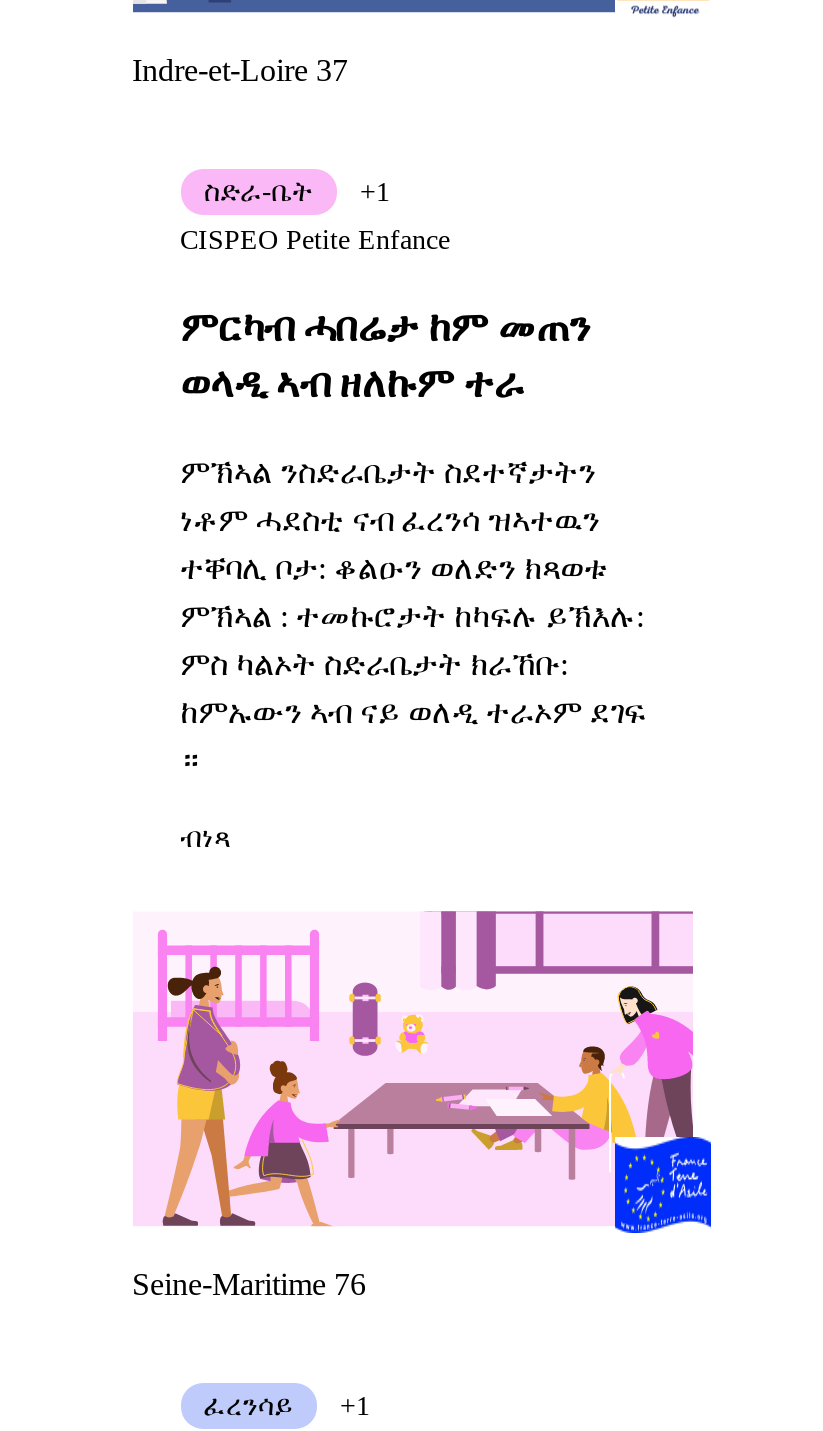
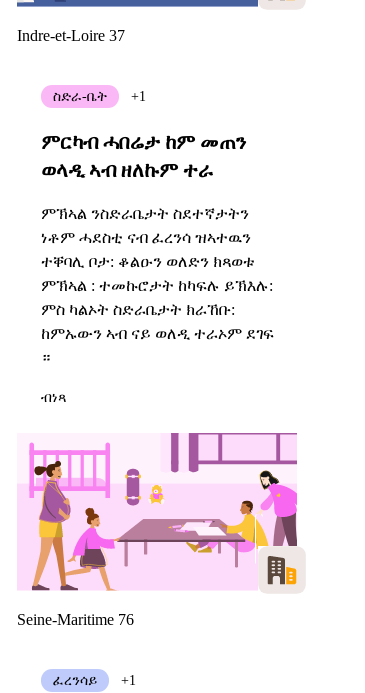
[180,224,450,254] CISPEO Petite Enfance -> none
[613,1136,713,1236] [image] -> [258,545,306,595] [image]

